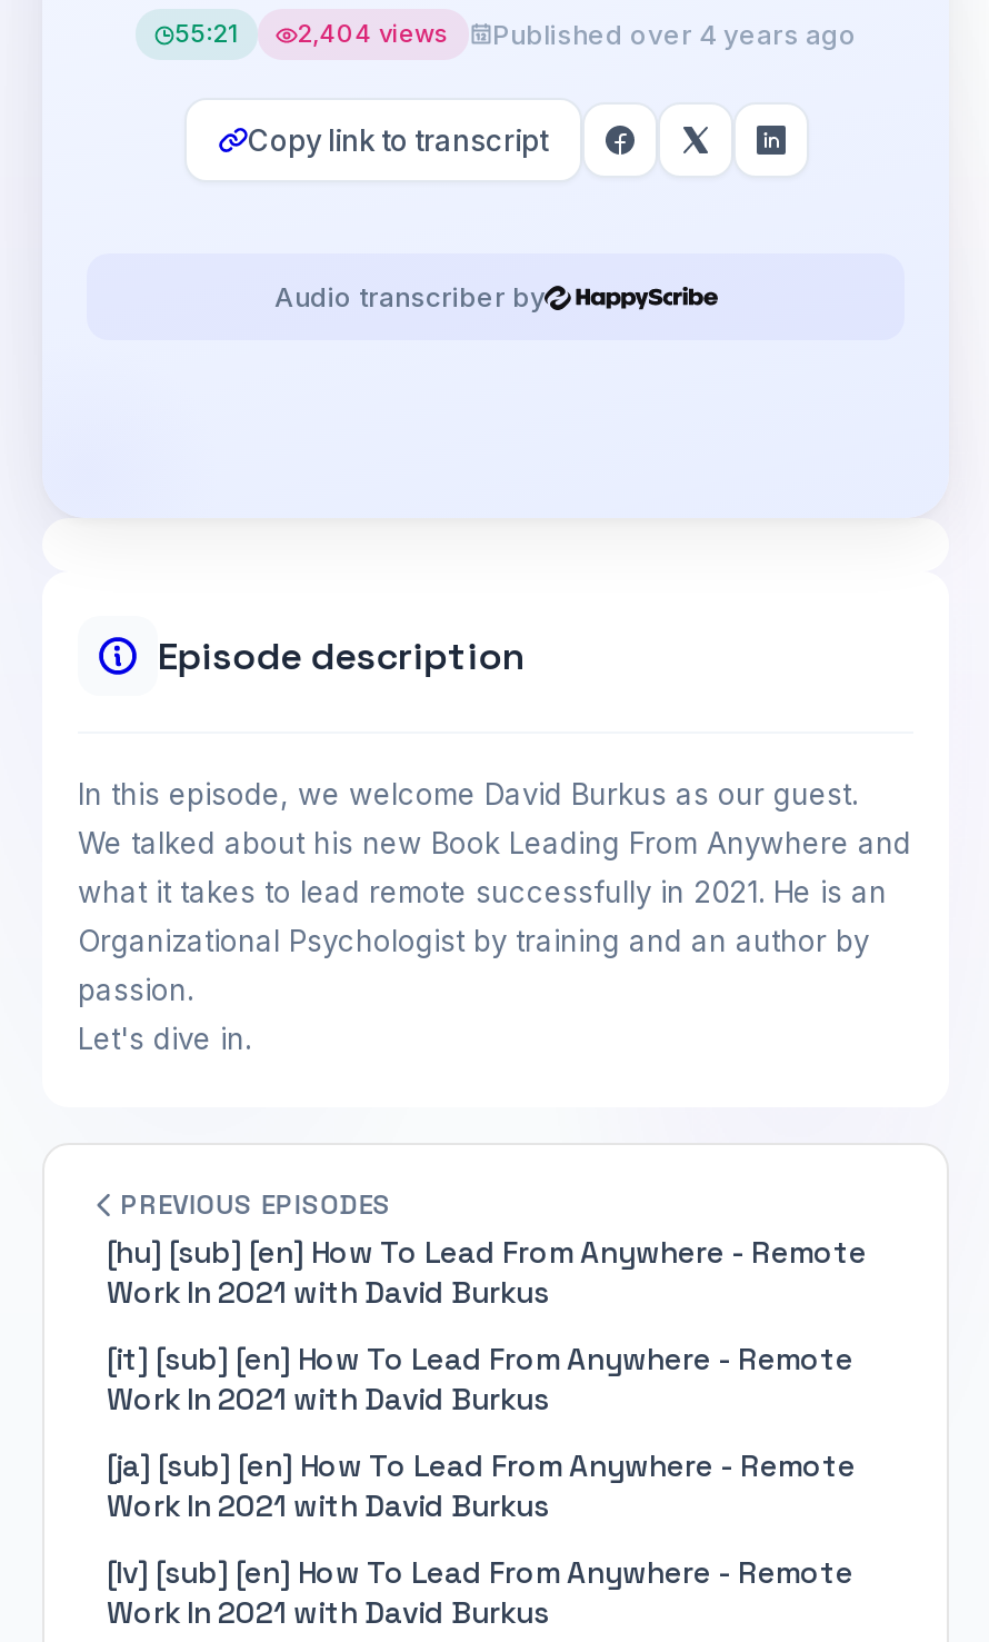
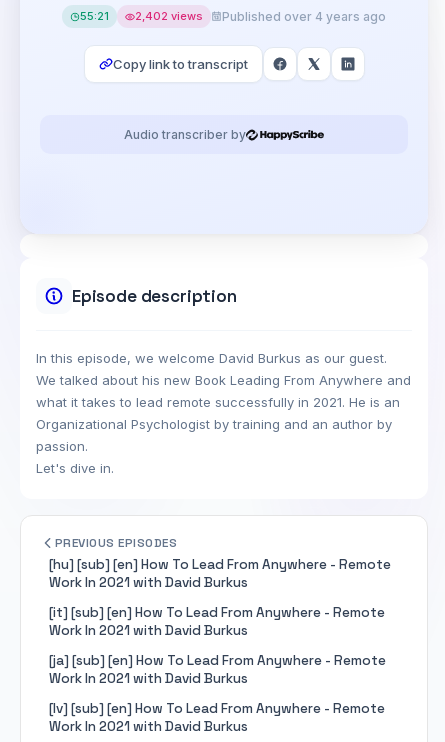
[174,18,857,51] 55:21 2,404 views Published over 4 years ago -> [80,9,386,24] 55:21 2,402 views Published over 4 years ago

